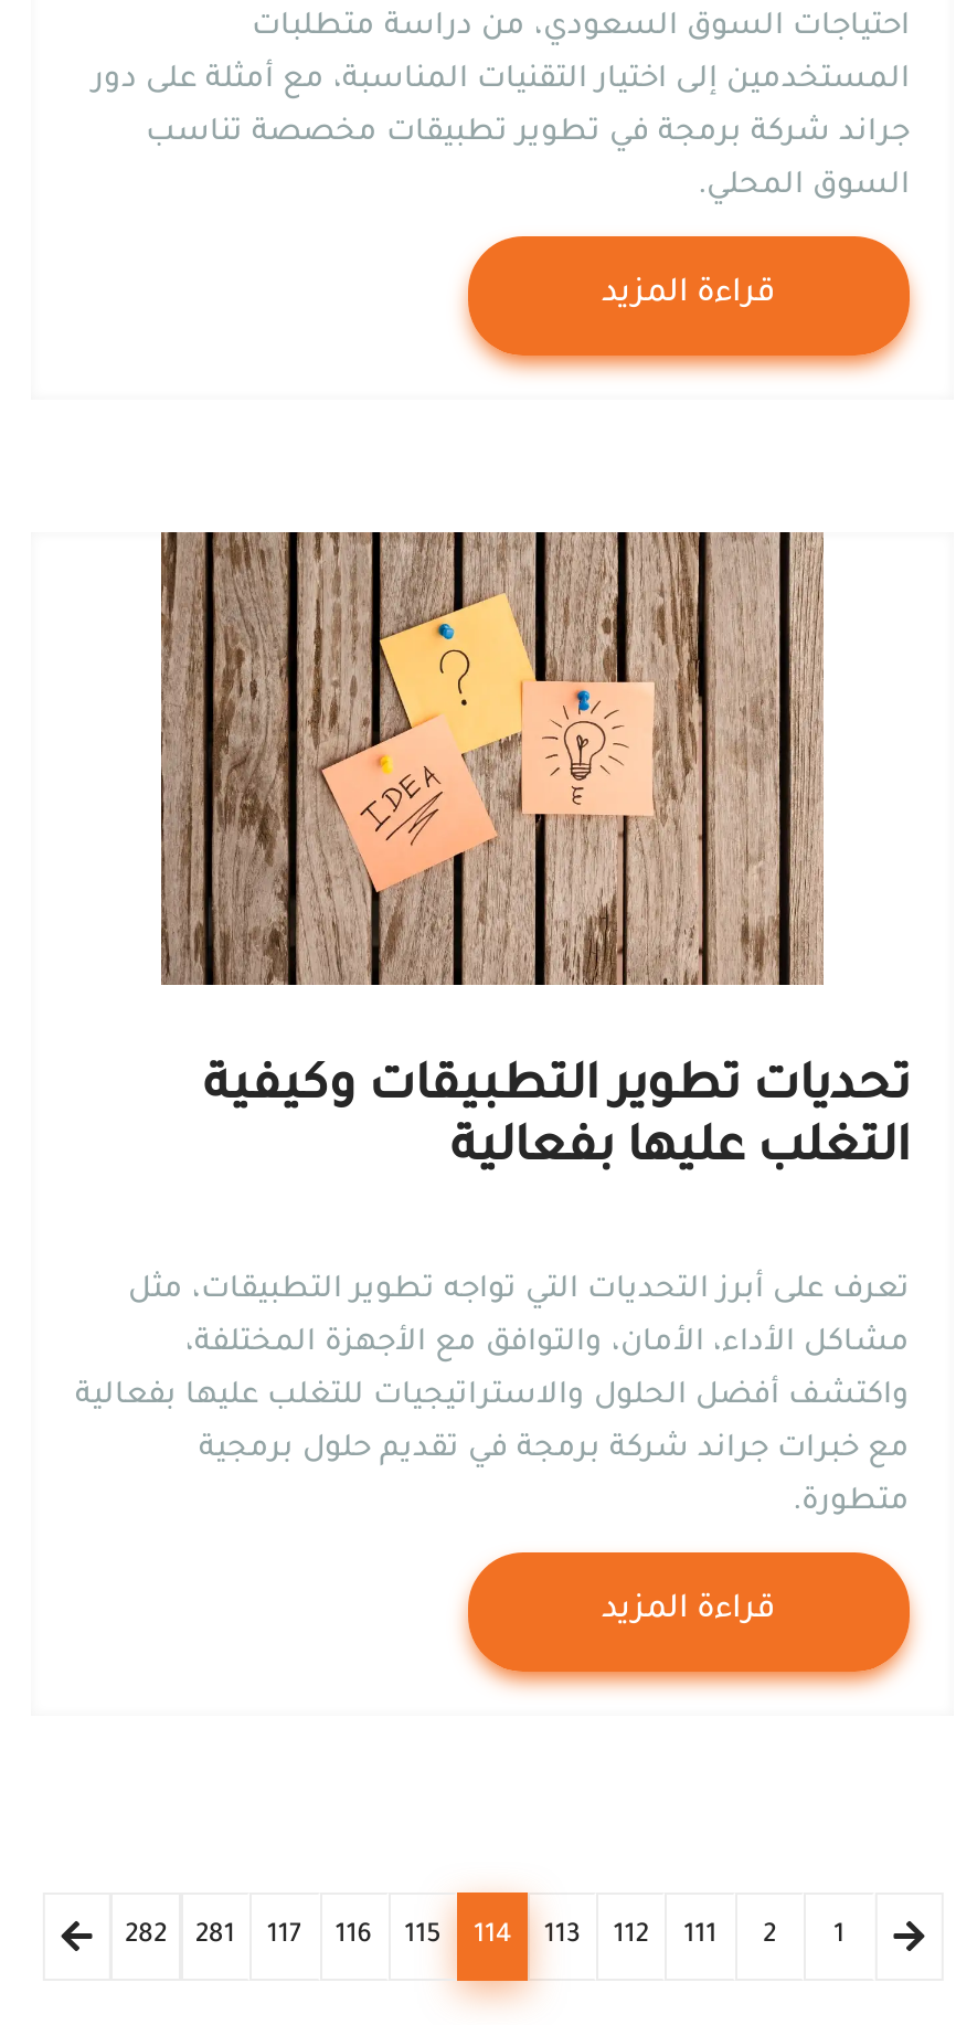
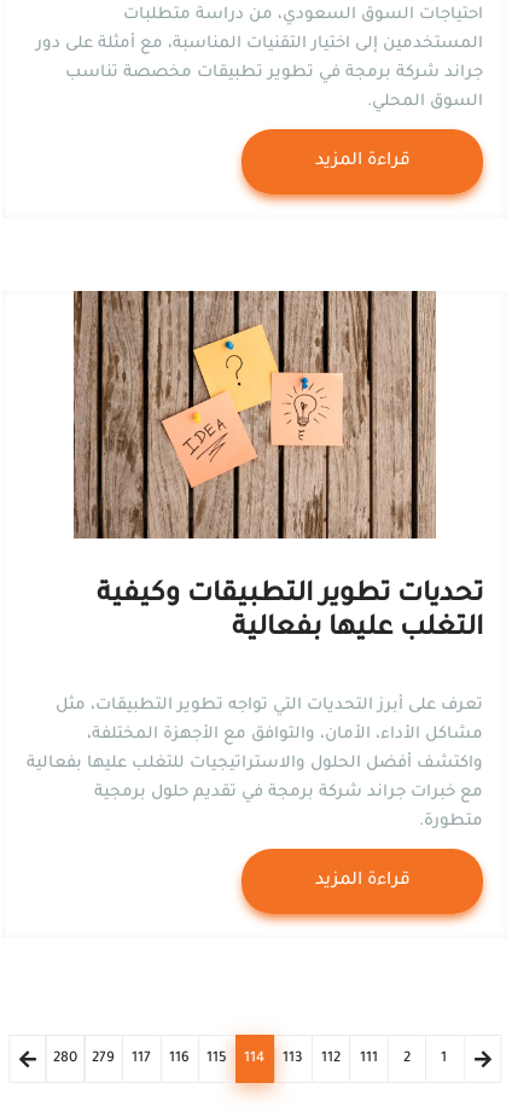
[125,1923,167,1952] 282 -> [53,1052,77,1067] 280
[195,1923,235,1952] 281 -> [92,1052,115,1067] 279

